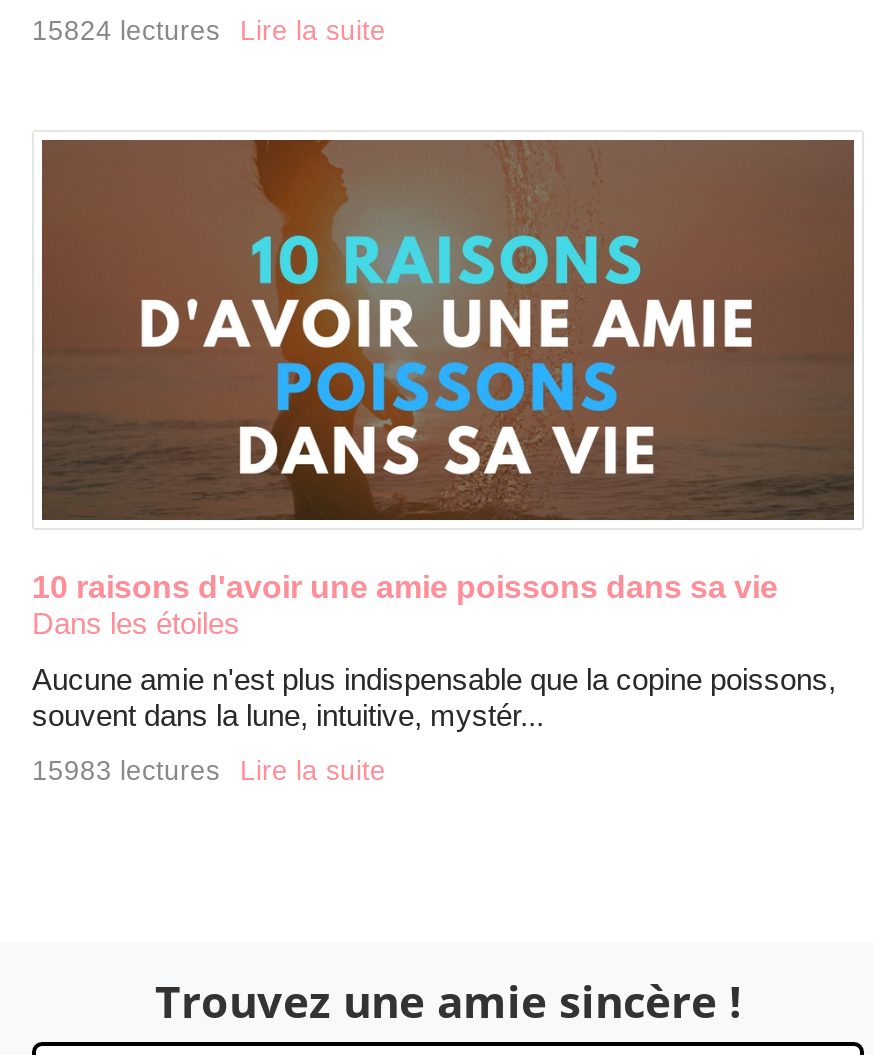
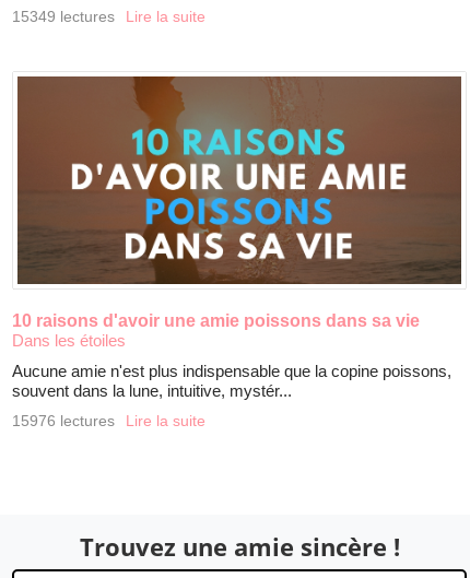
[32,16,386,46] 15824 lectures Lire la suite -> [12,9,205,25] 15349 lectures Lire la suite
[32,756,386,786] 15983 lectures Lire la suite -> [12,413,205,430] 15976 lectures Lire la suite

